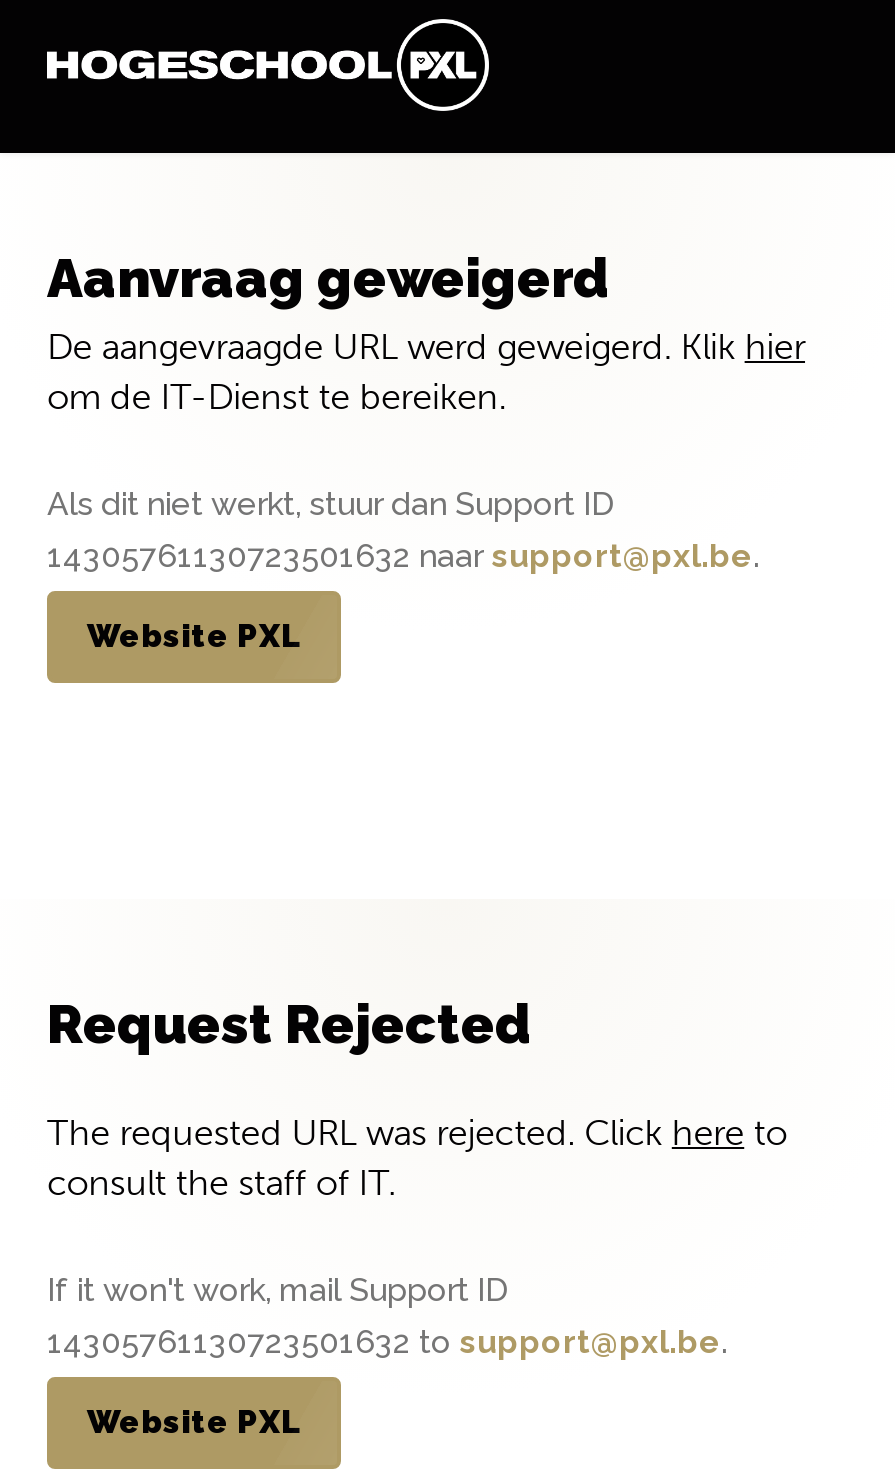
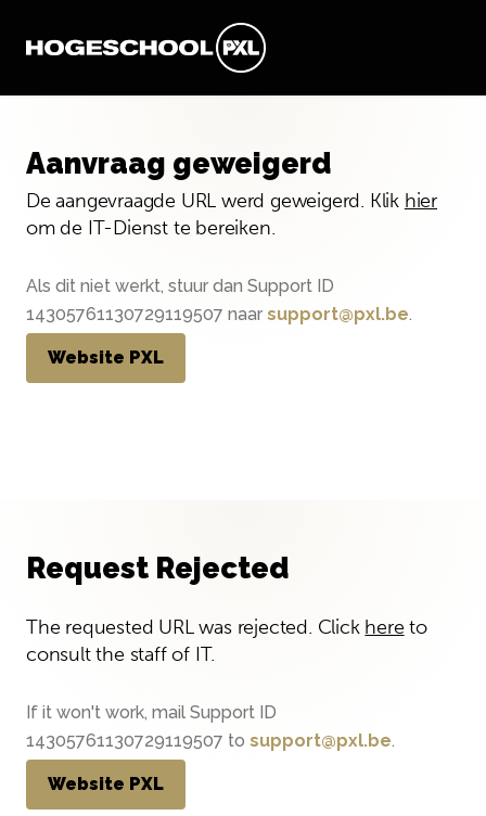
[47,537,759,575] 14305761130723501632 naar support@pxl.be. -> [26,304,412,324] 14305761130729119507 naar support@pxl.be.
[47,1323,727,1361] 14305761130723501632 to support@pxl.be. -> [26,730,395,751] 14305761130729119507 to support@pxl.be.

